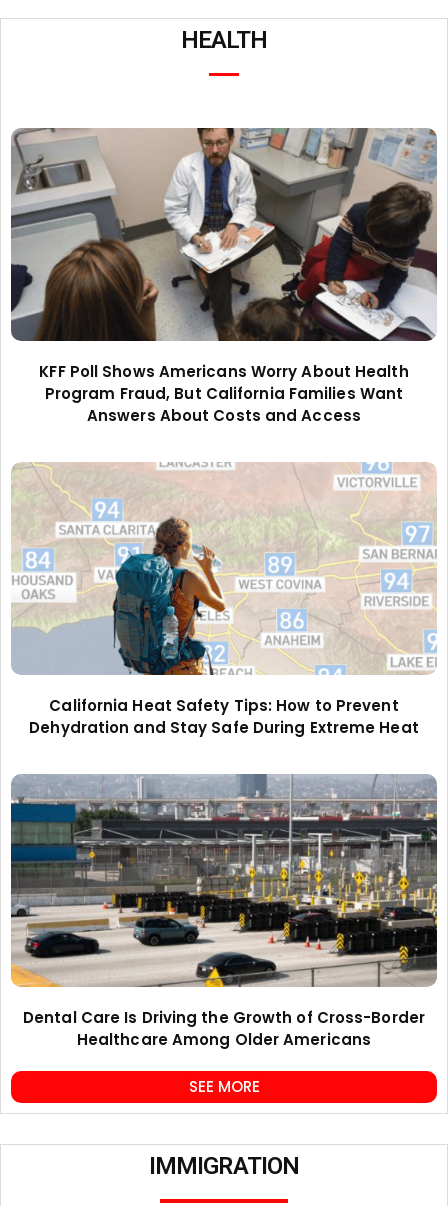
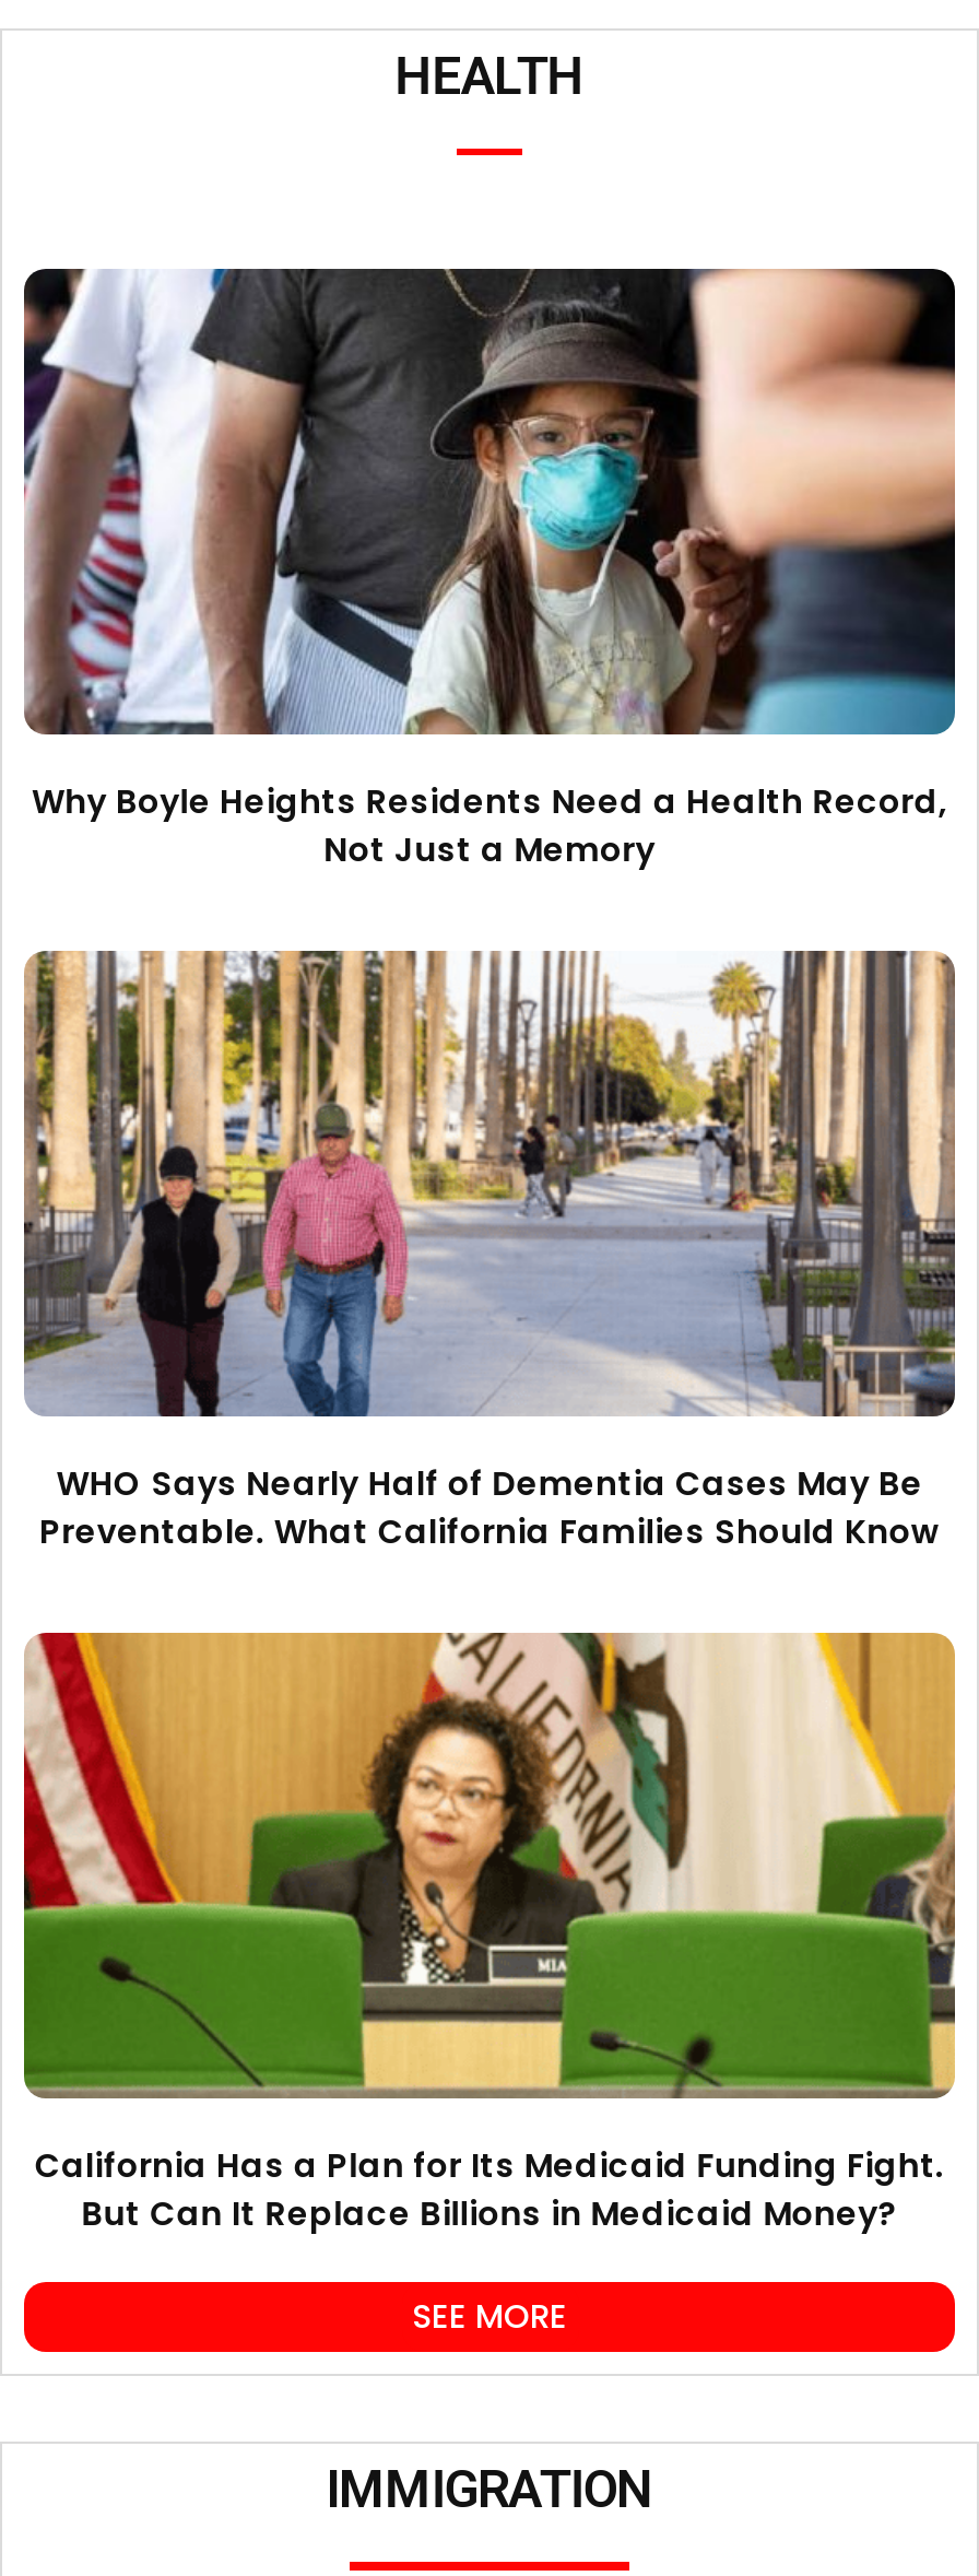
[11,127,437,426] [image] | KFF Poll Shows Americans Worry About Health | Program Fraud, But California Families Want | Answers About Costs and Access -> [24,267,957,873] [image] | Why Boyle Heights Residents Need a Health Record, | Not Just a Memory
[11,462,437,738] [image] | California Heat Safety Tips: How to Prevent | Dehydration and Stay Safe During Extreme Heat -> [22,949,957,1555] [image] | WHO Says Nearly Half of Dementia Cases May Be | Preventable. What California Families Should Know
[10,774,438,1050] [image] | Dental Care Is Driving the Growth of Cross-Border | Healthcare Among Older Americans -> [22,1631,957,2237] [image] | California Has a Plan for Its Medicaid Funding Fight. | But Can It Replace Billions in Medicaid Money?

